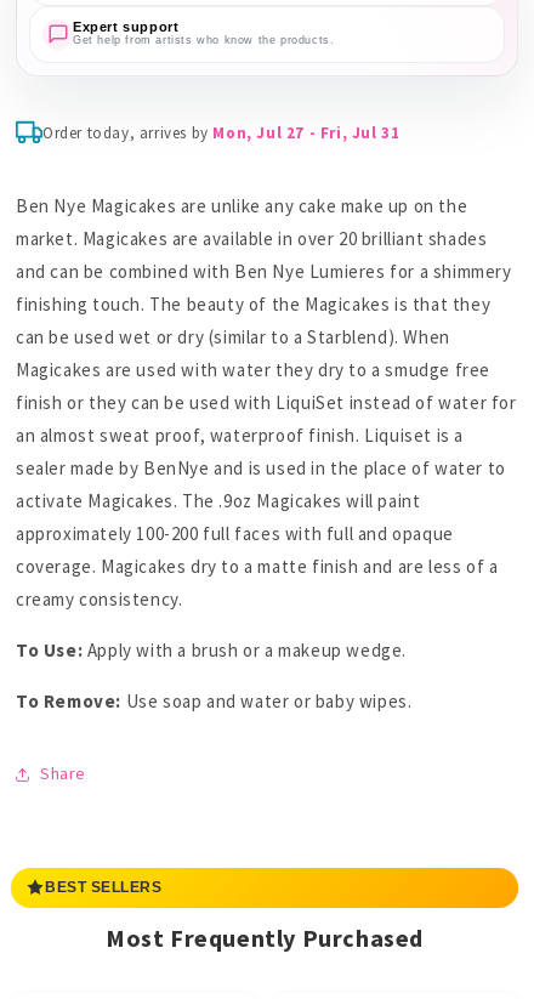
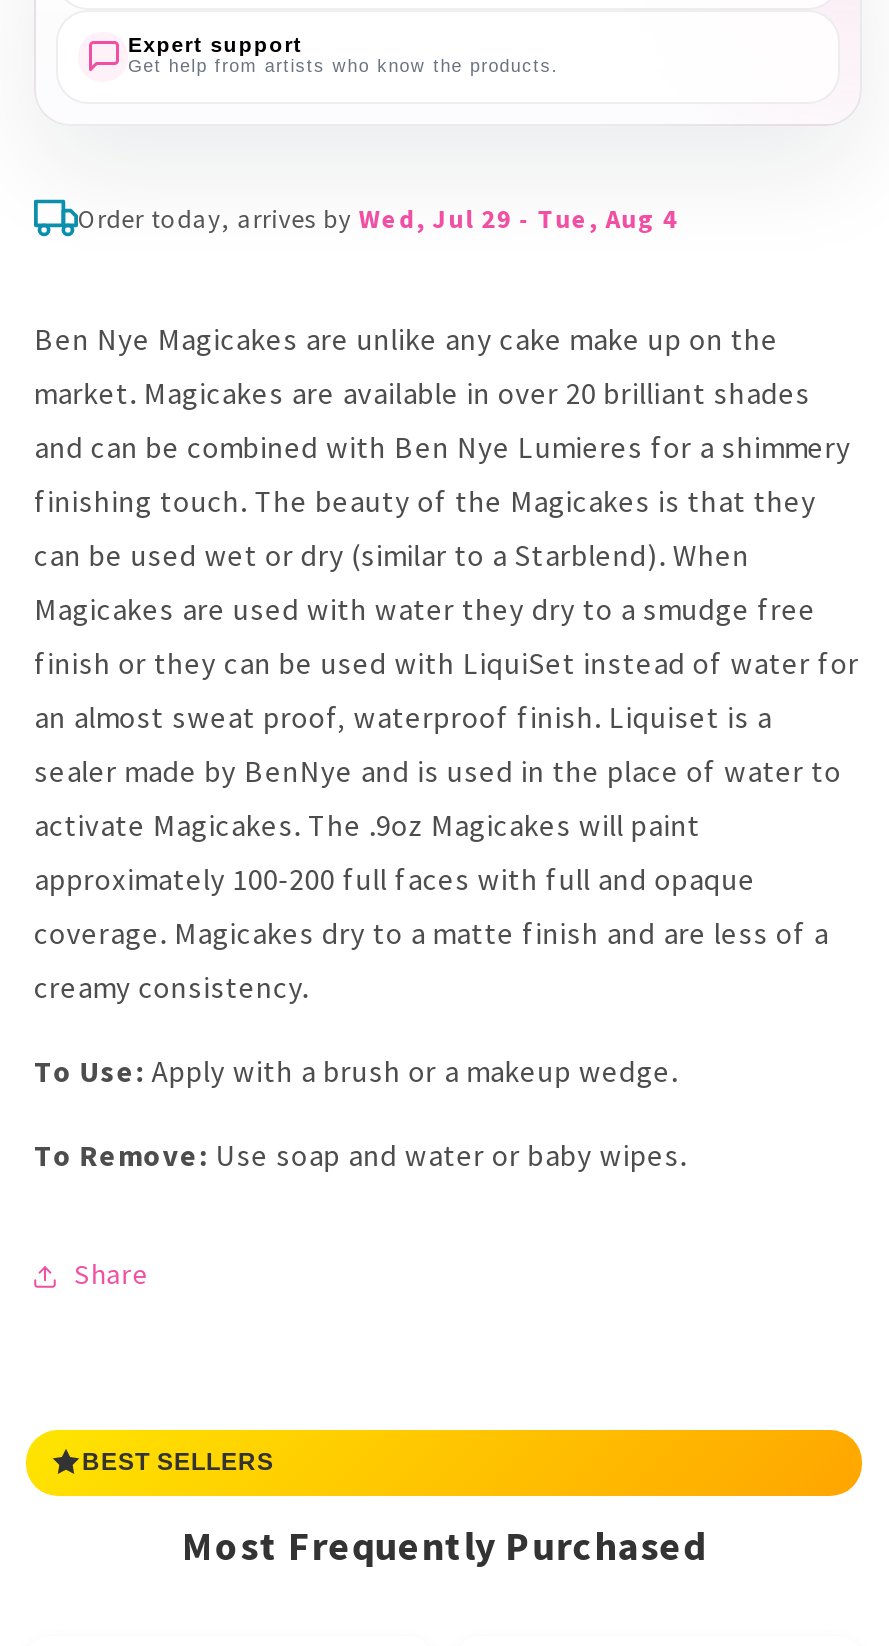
[42,123,400,143] Order today, arrives by Mon, Jul 27 - Fri, Jul 31 -> [78,202,678,236] Order today, arrives by Wed, Jul 29 - Tue, Aug 4

